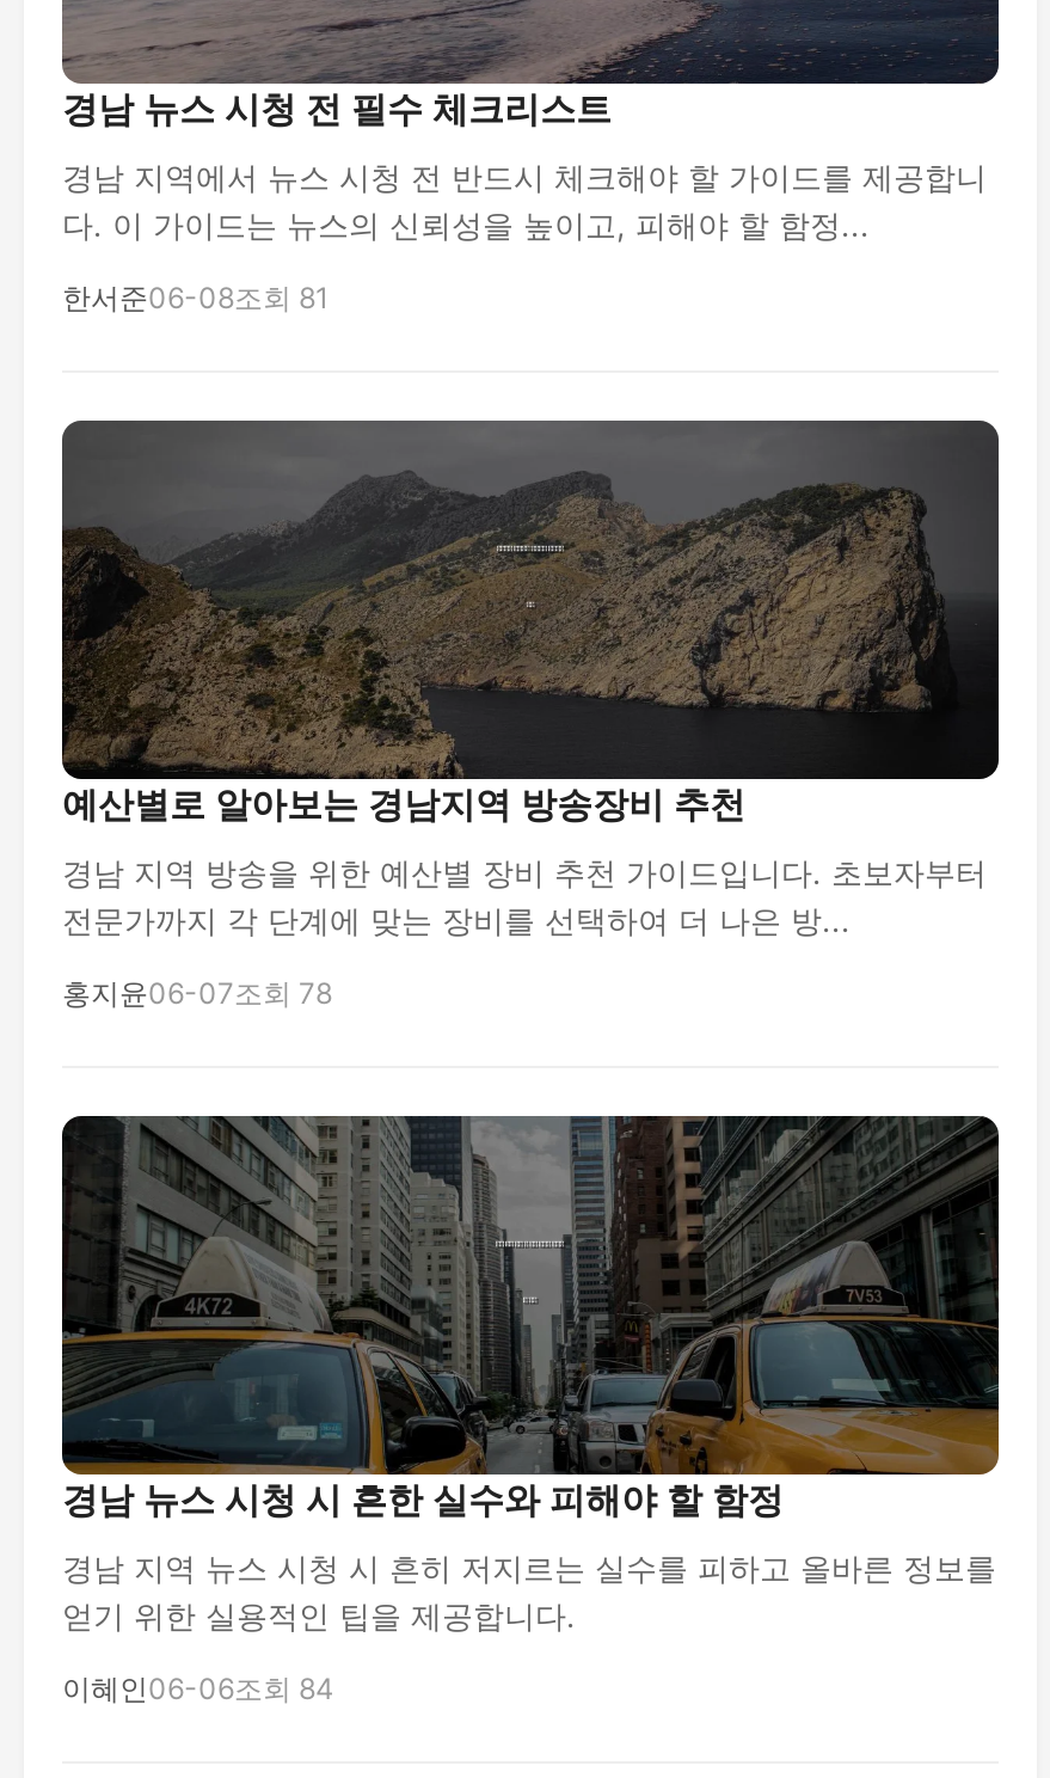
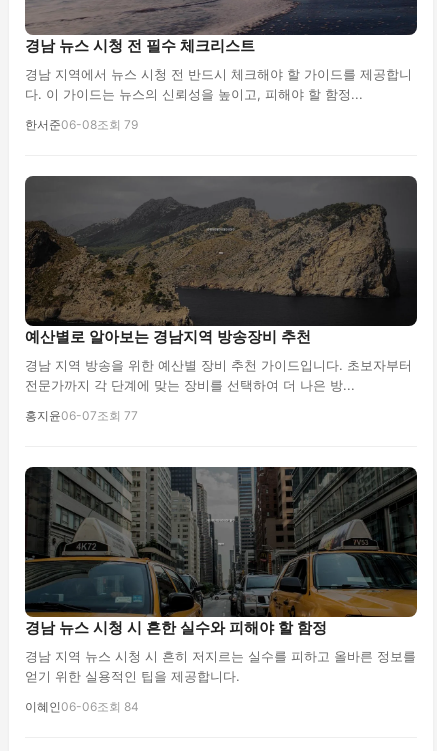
[62,280,330,315] 한서준06-08조회 81 -> [25,117,138,132] 한서준06-08조회 79
[62,975,332,1011] 홍지윤06-07조회 78 -> [25,408,138,423] 홍지윤06-07조회 77

